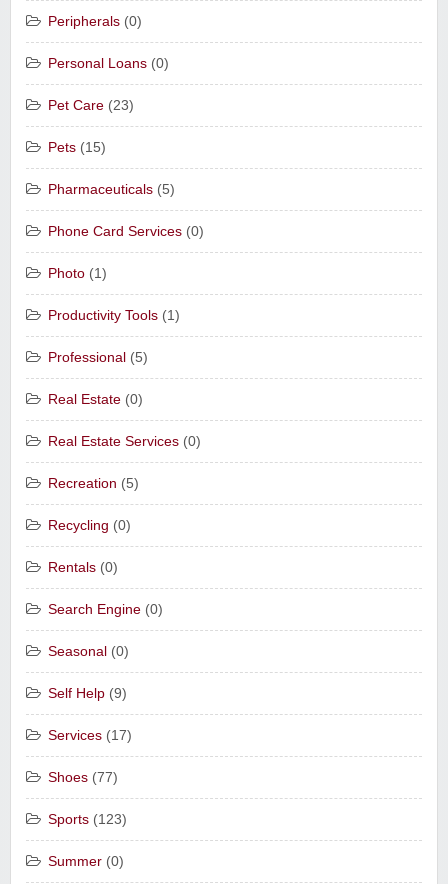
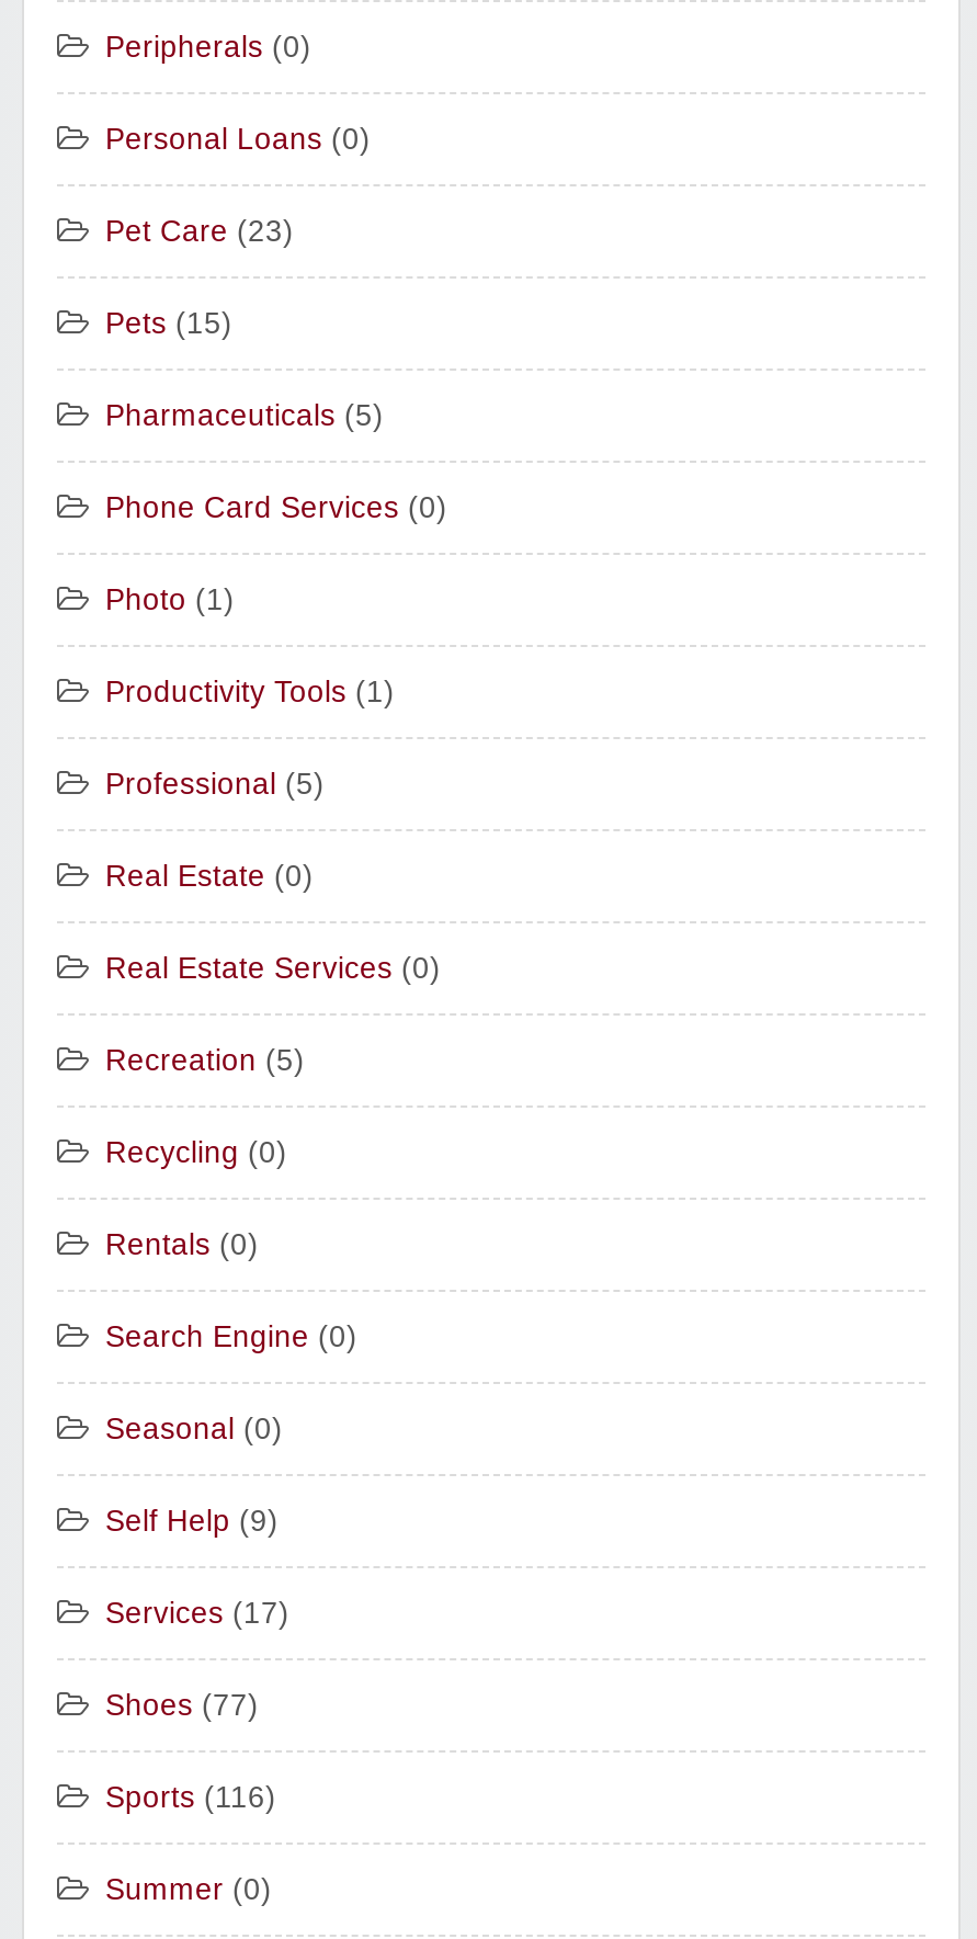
[48,812,127,827] Sports (123) -> [105,1782,276,1814] Sports (116)

